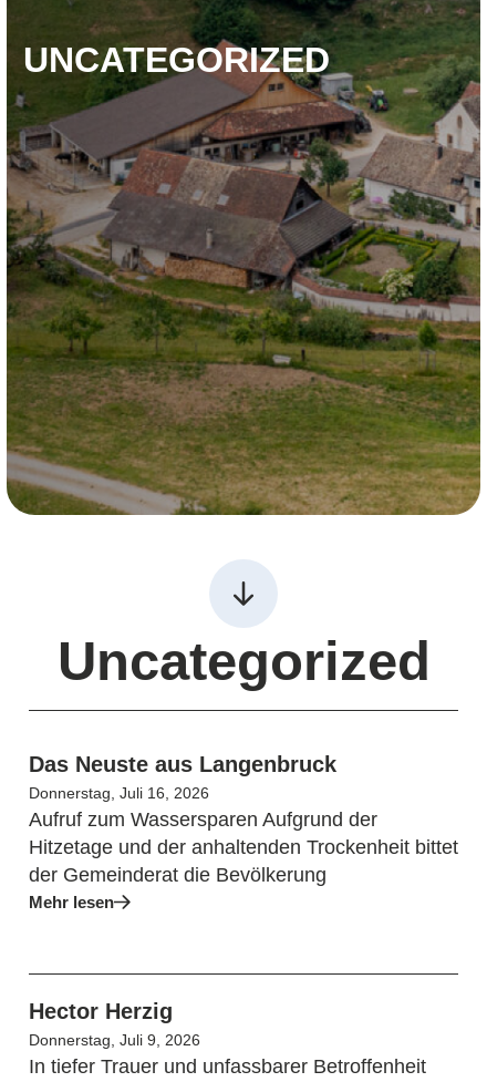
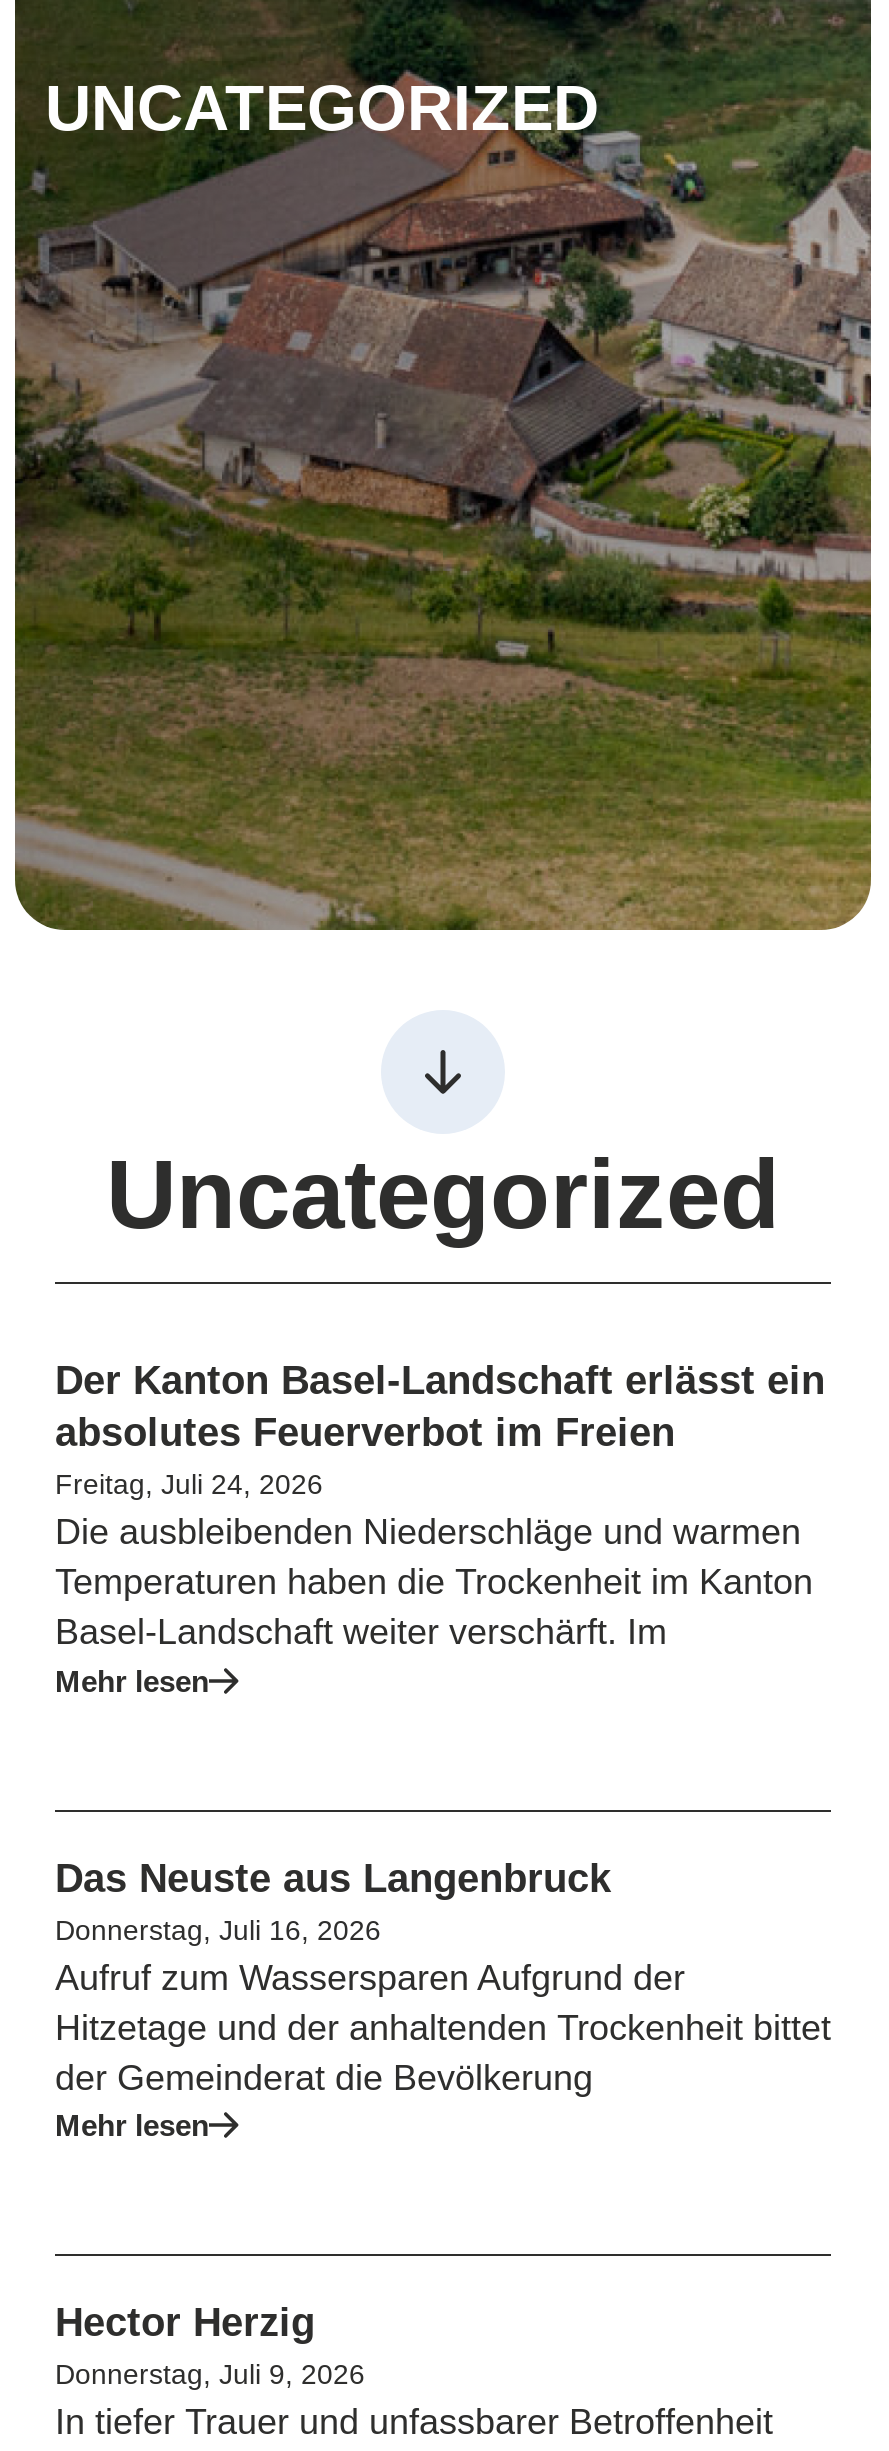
none -> [55,1359,825,1698] Der Kanton Basel-Landschaft erlässt ein | absolutes Feuerverbot im Freien | Freitag, Juli 24, 2026 | Die ausbleibenden Niederschläge und warmen | Temperaturen haben die Trockenheit im Kanton | Basel-Landschaft weiter verschärft. Im | Mehr lesen

